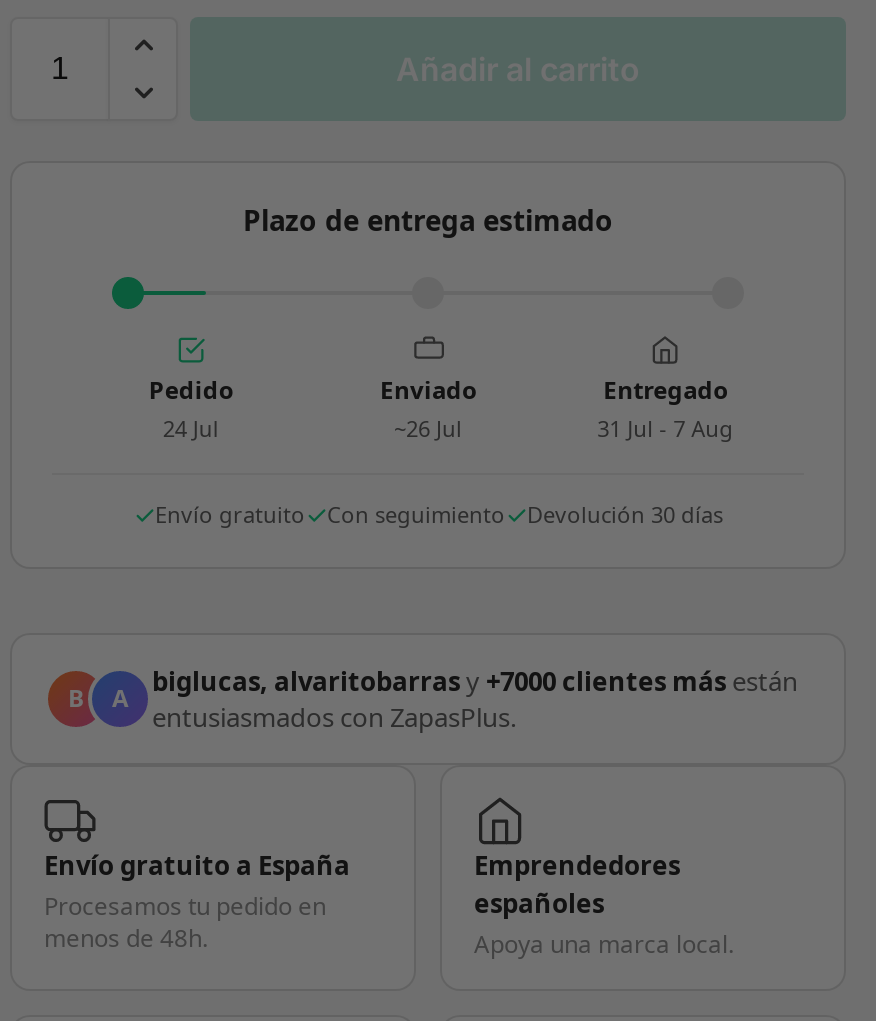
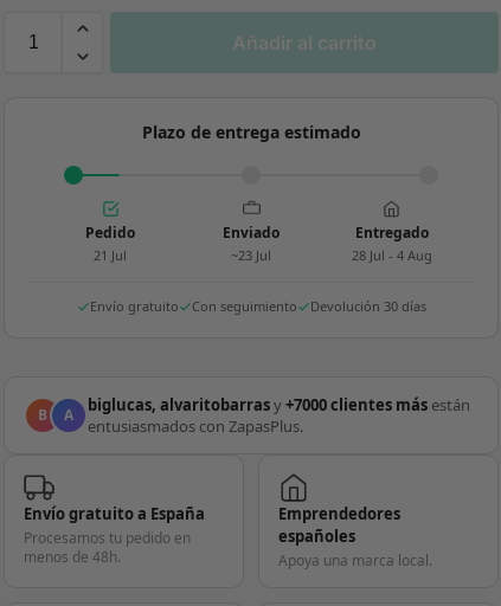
[163,413,219,443] 24 Jul -> [94,246,127,264] 21 Jul
[394,413,462,443] ~26 Jul -> [231,246,271,264] ~23 Jul
[597,413,733,443] 31 Jul - 7 Aug -> [351,246,432,264] 28 Jul - 4 Aug

